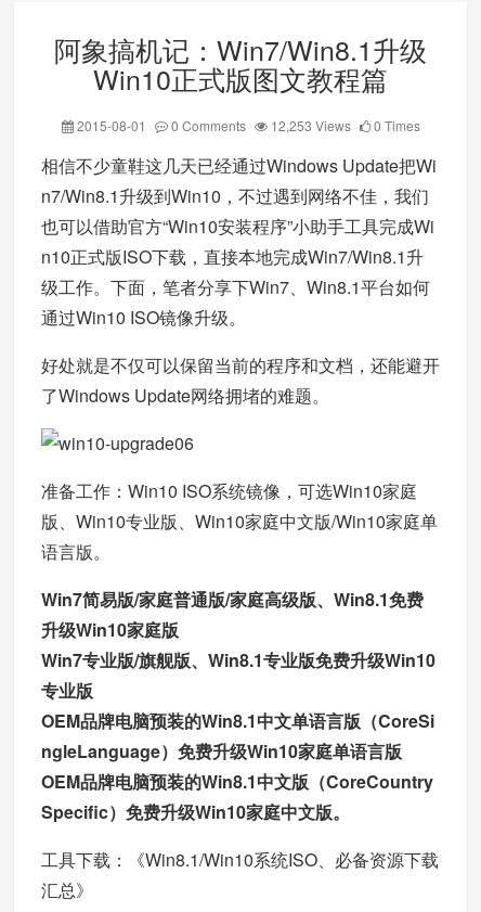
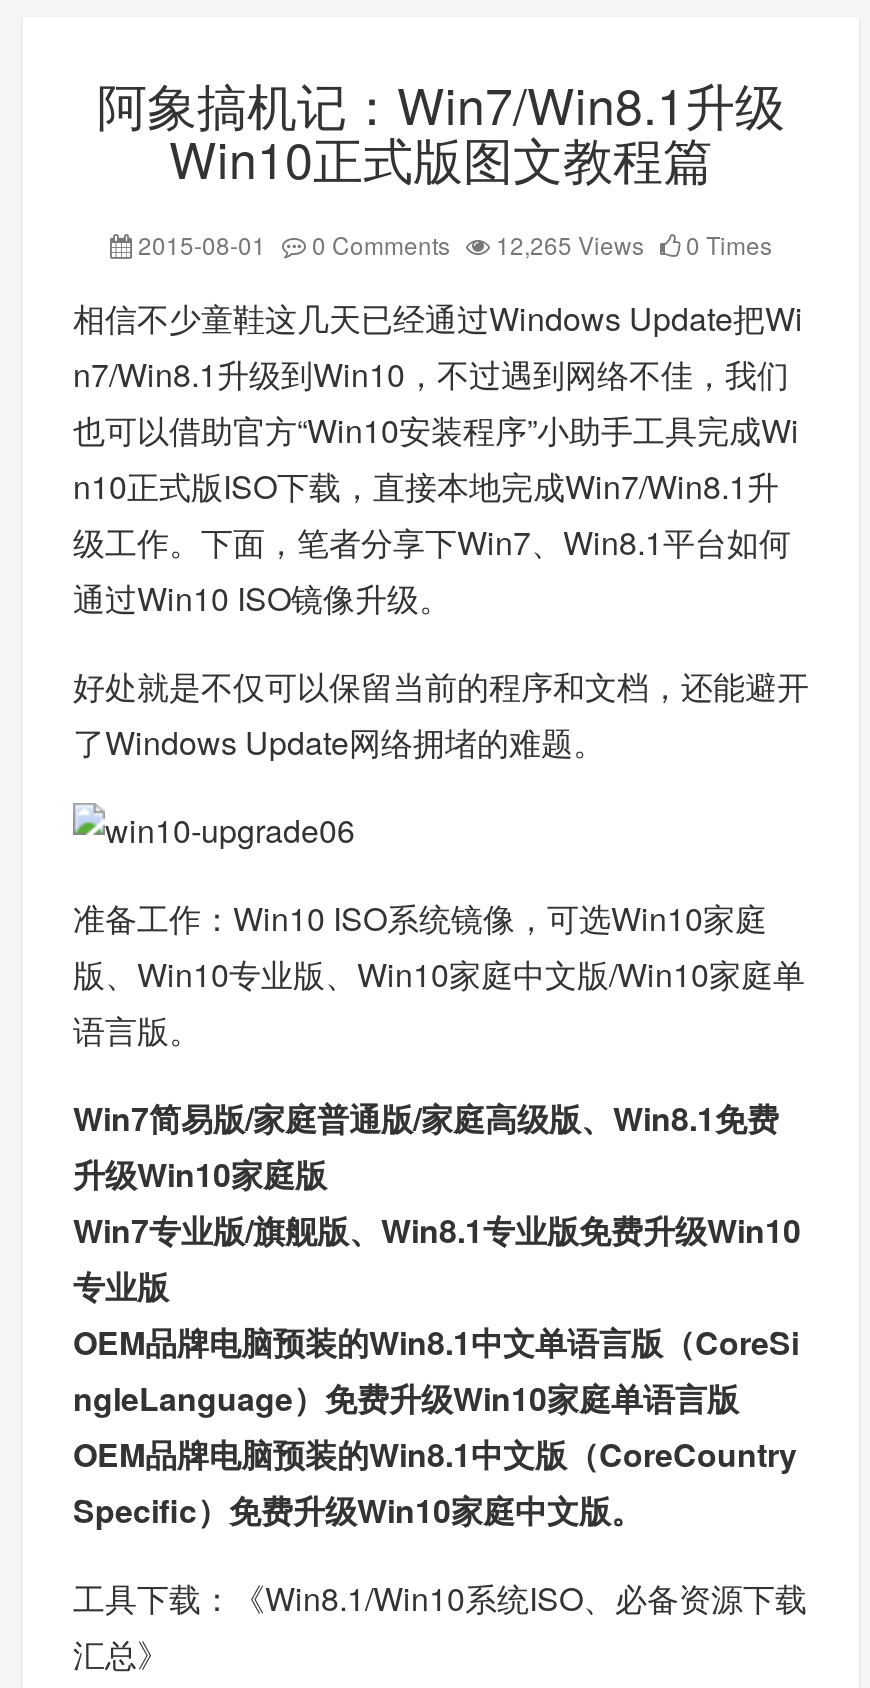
[267,116,354,134] 12,253 Views -> [490,227,650,261] 12,265 Views

